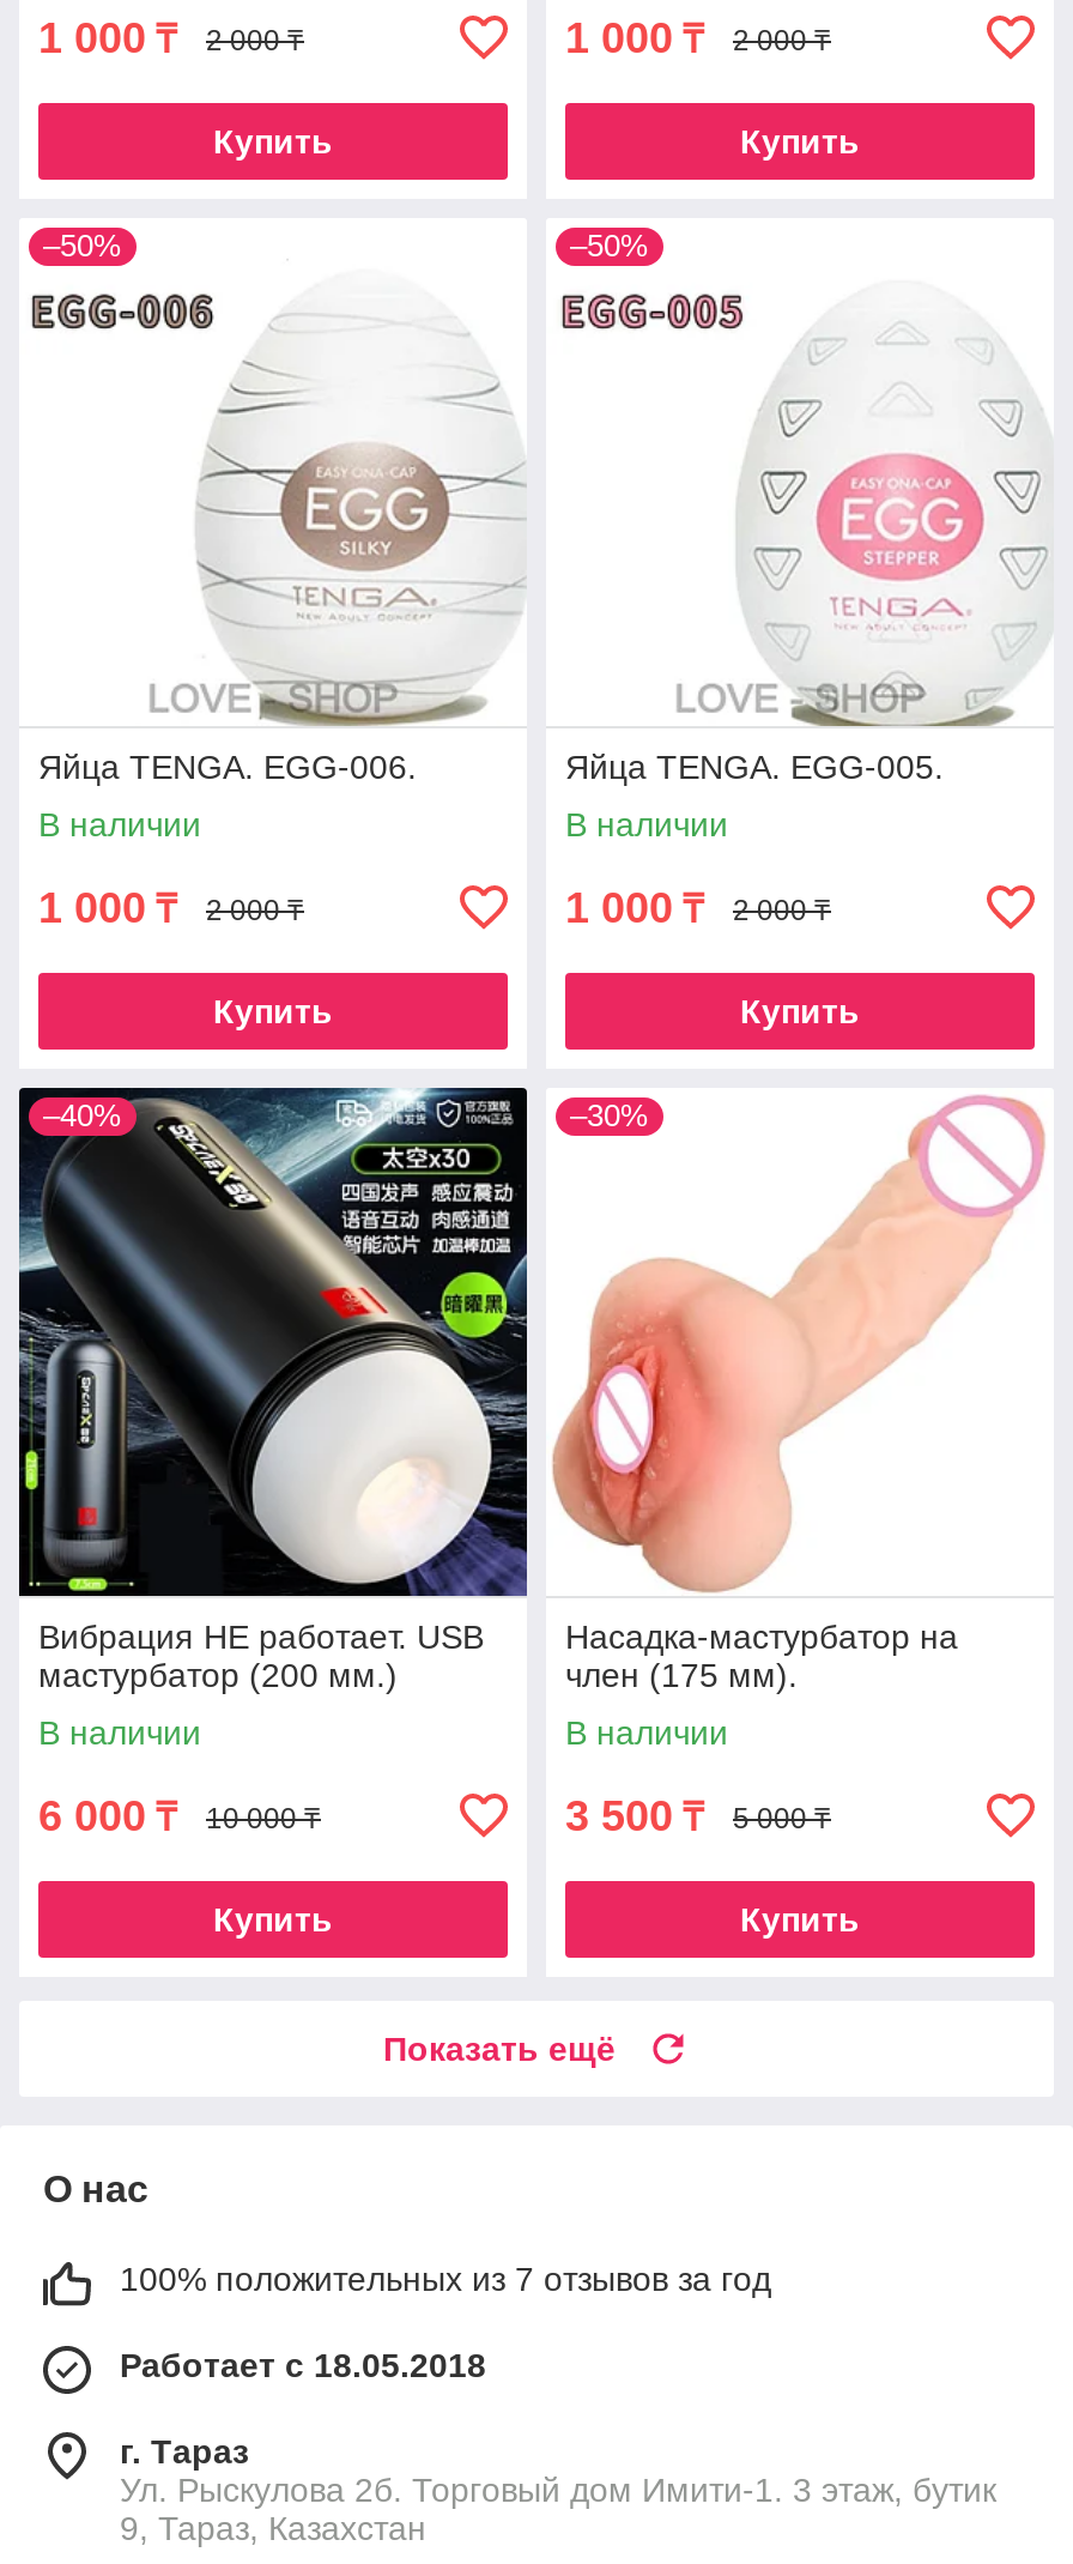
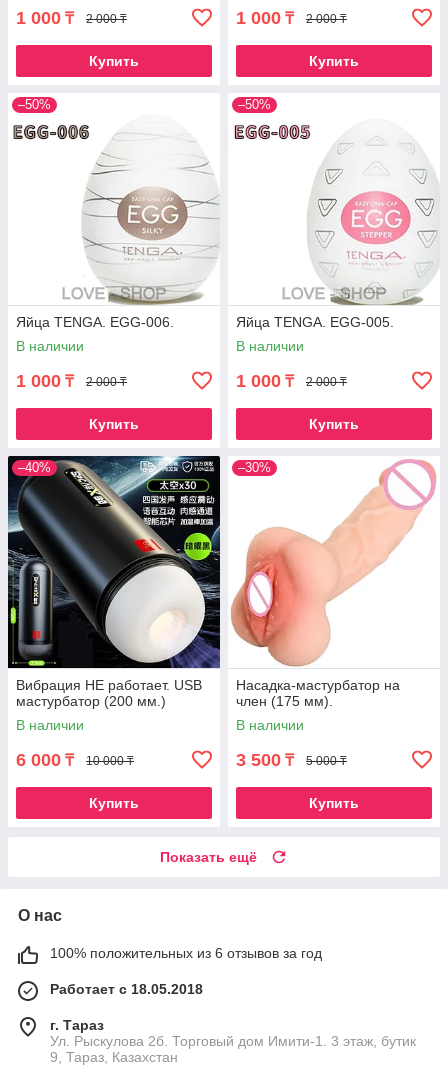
[120,2261,771,2299] 100% положительных из 7 отзывов за год -> [50,945,322,961] 100% положительных из 6 отзывов за год

